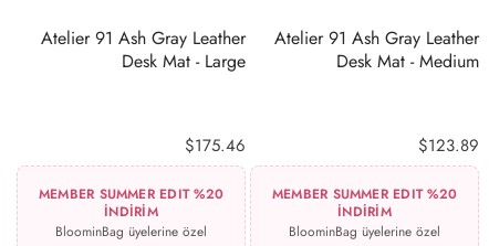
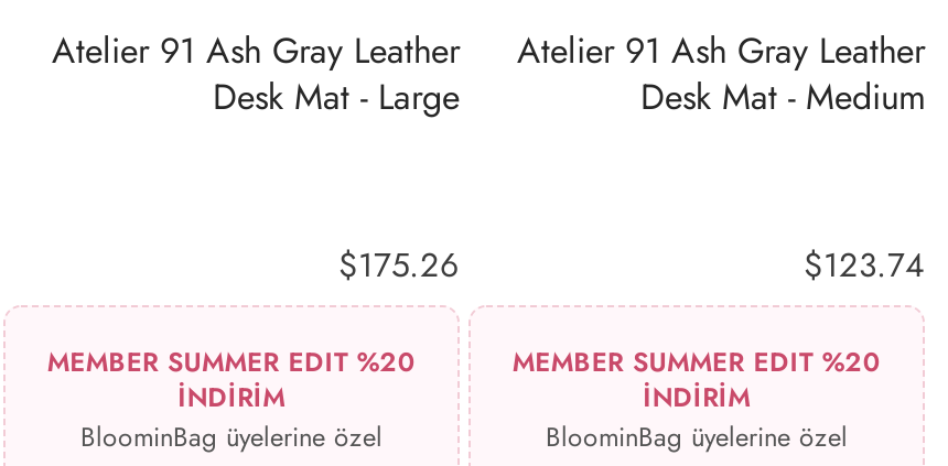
[185,133,246,158] $175.46 -> [338,241,460,290] $175.26
[418,133,479,158] $123.89 -> [804,241,925,290] $123.74

